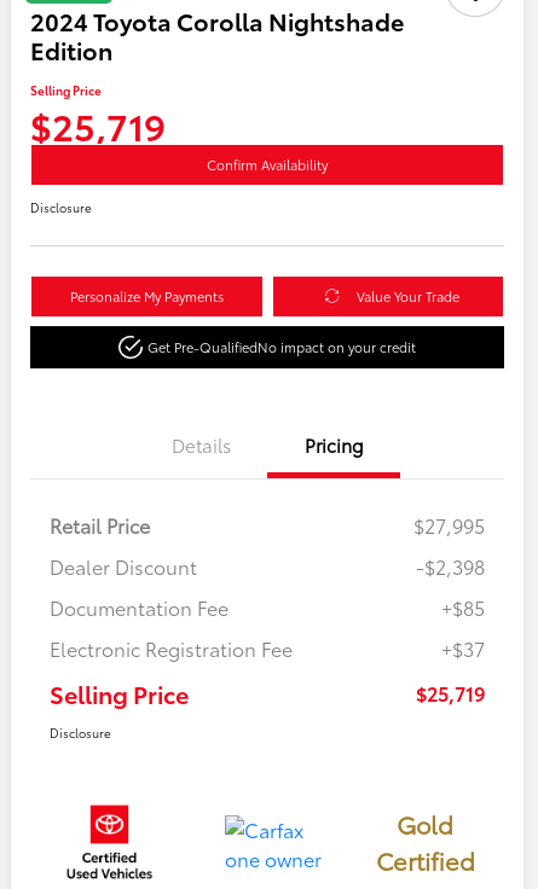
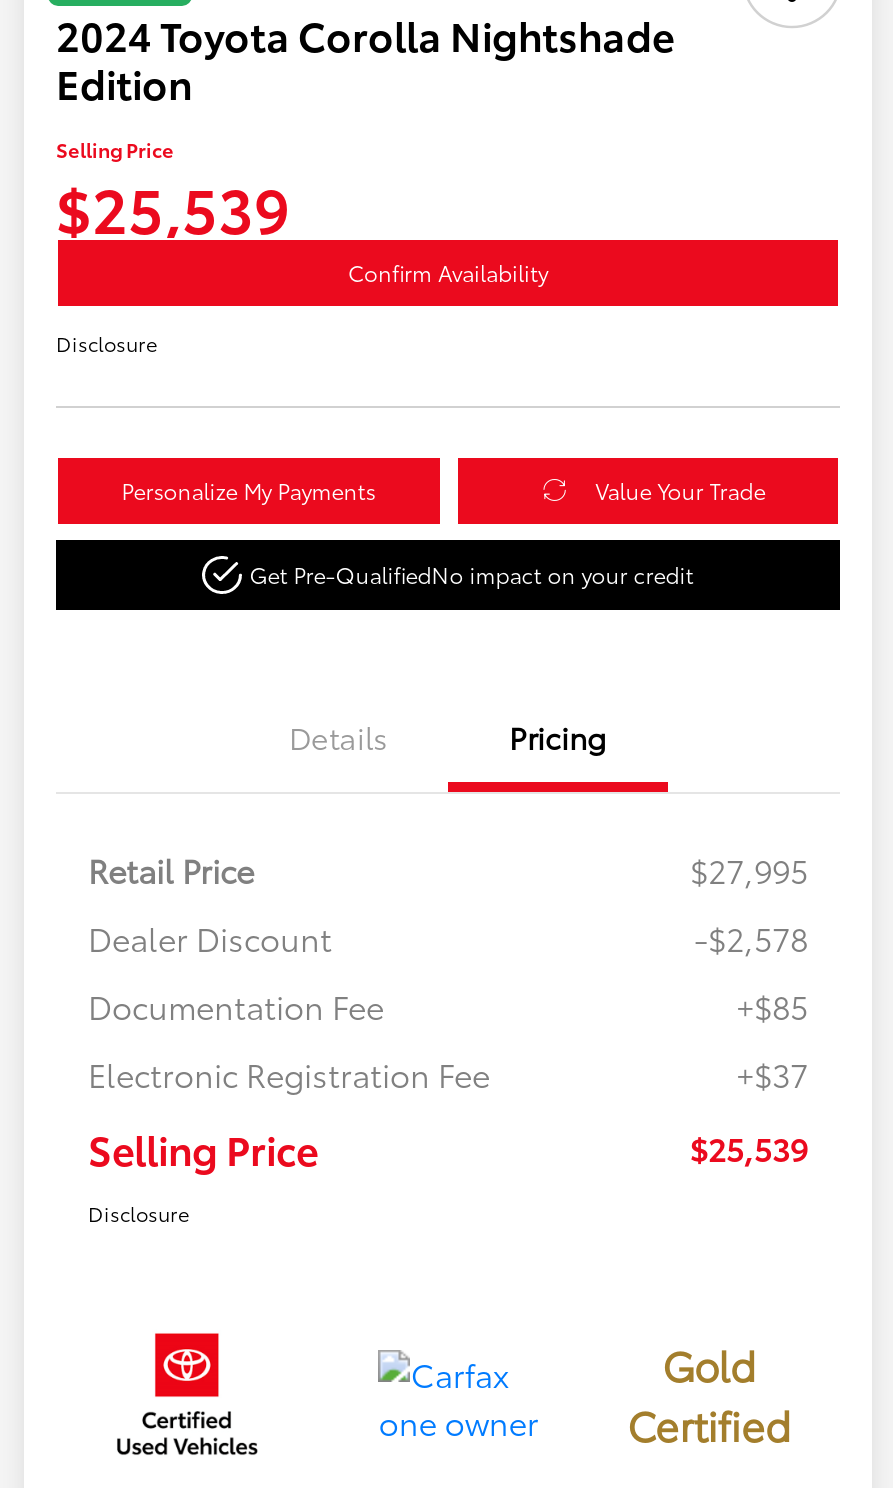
[30,99,166,151] $25,719 -> [56,164,290,250] $25,539
[416,552,485,580] -$2,398 -> [694,914,808,960] -$2,578
[416,679,485,706] $25,719 -> [690,1124,808,1170] $25,539

